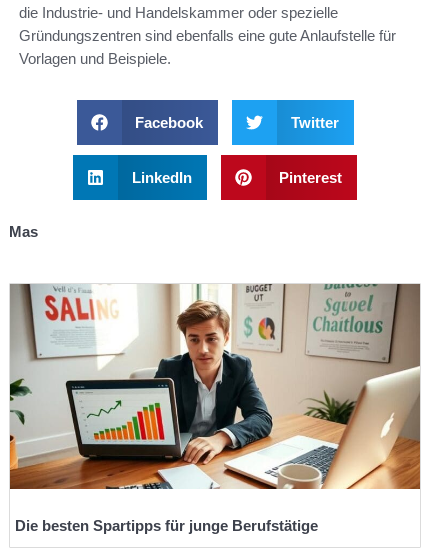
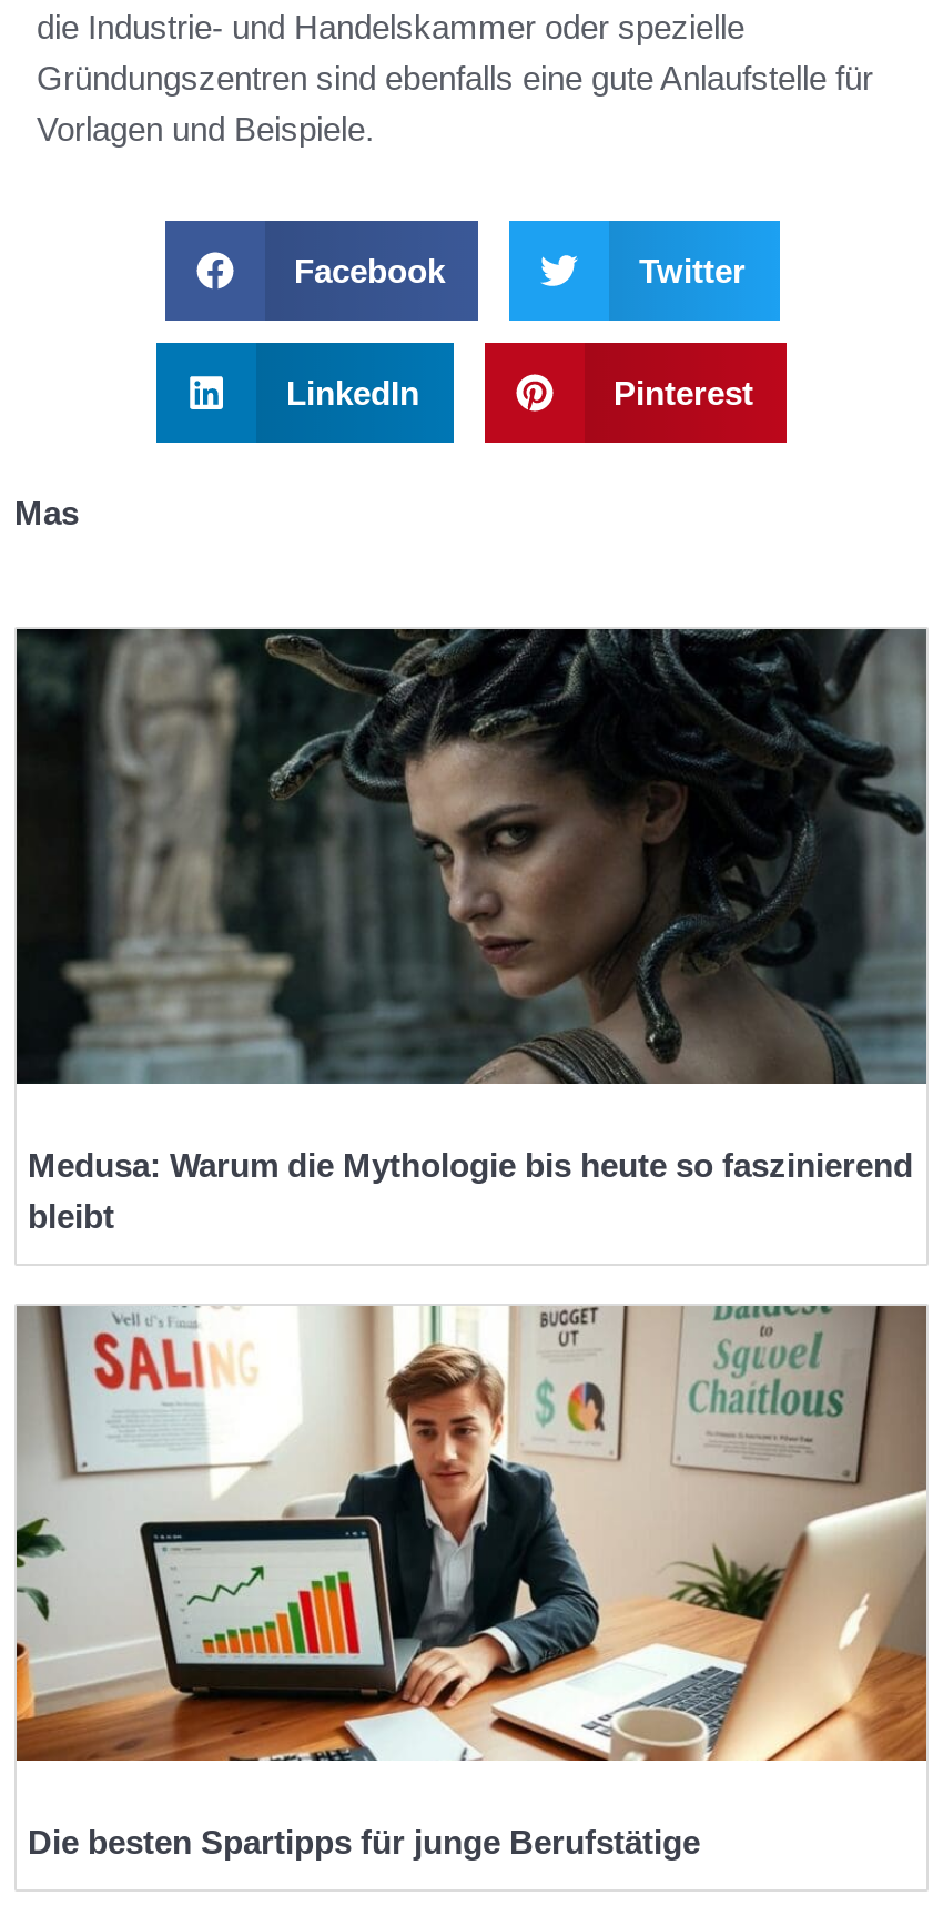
none -> [14,626,929,1236] [image] | Medusa: Warum die Mythologie bis heute so faszinierend | bleibt

